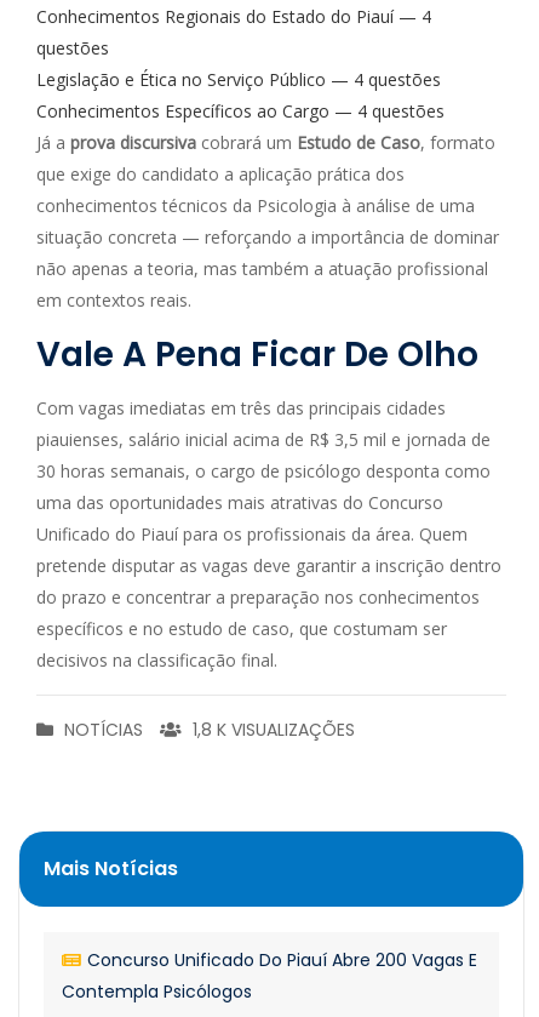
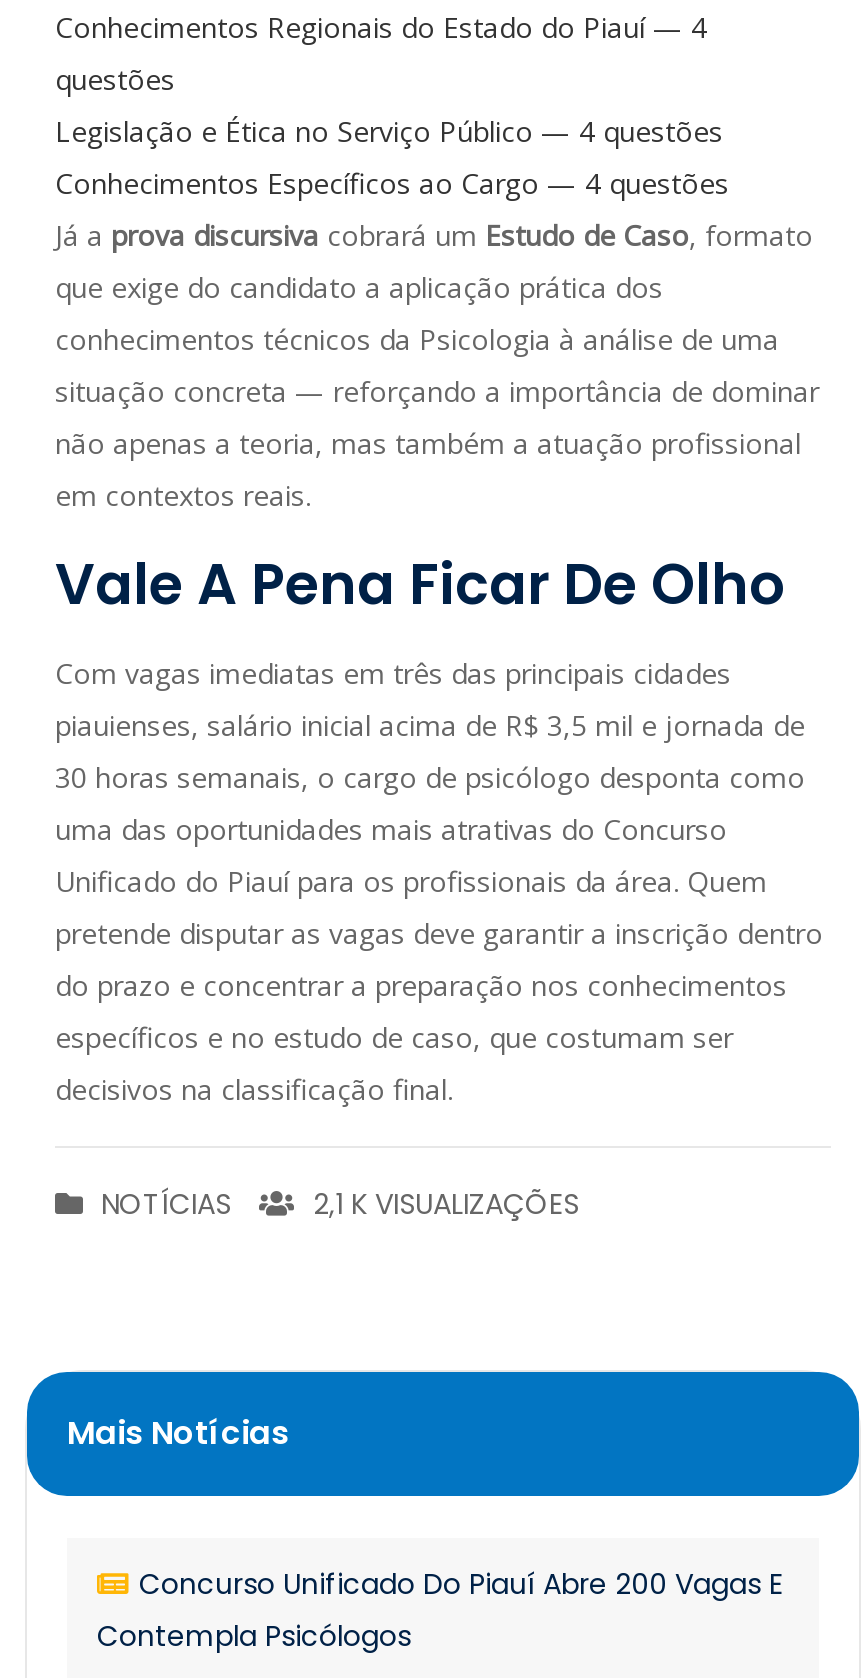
[193,718,355,742] 1,8 K VISUALIZAÇÕES -> [313,1184,579,1224] 2,1 K VISUALIZAÇÕES

